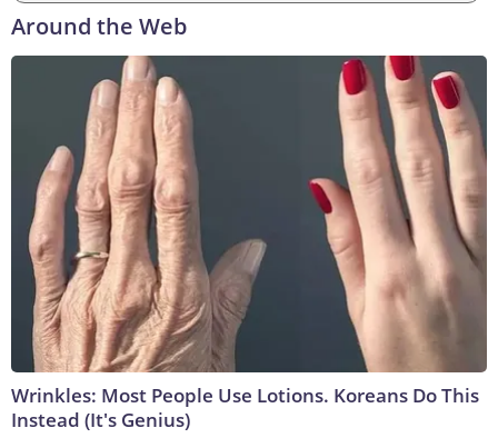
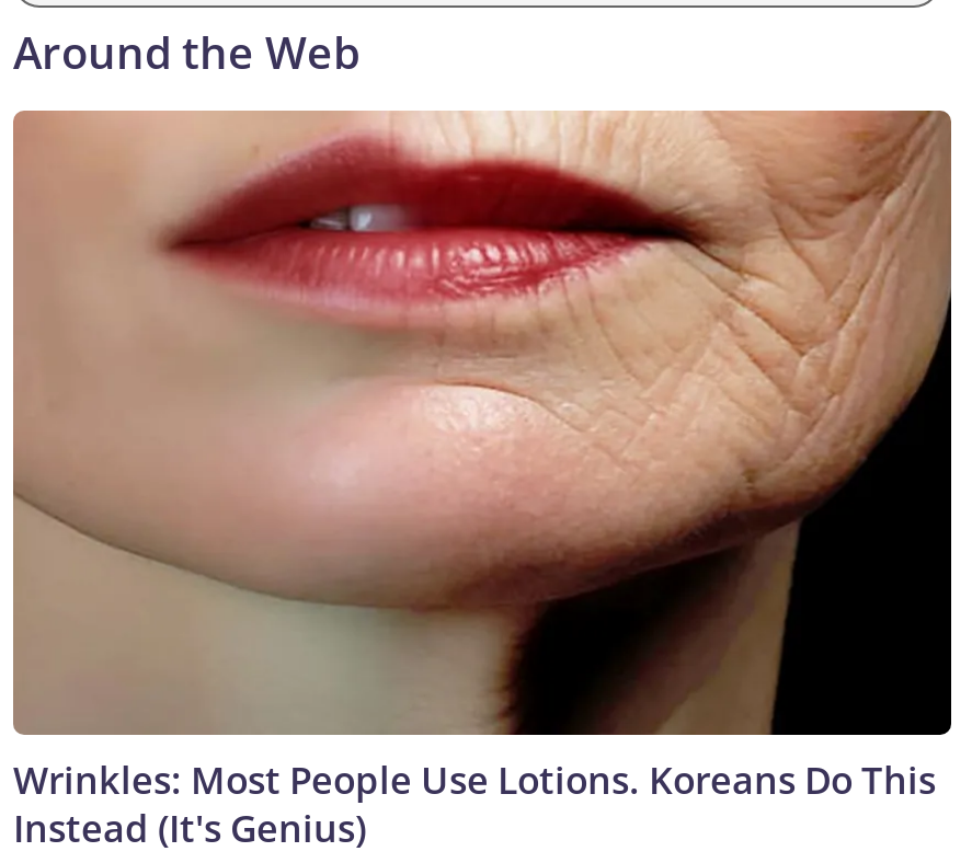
[10,54,488,374] [image] -> [11,110,953,736] [image]

